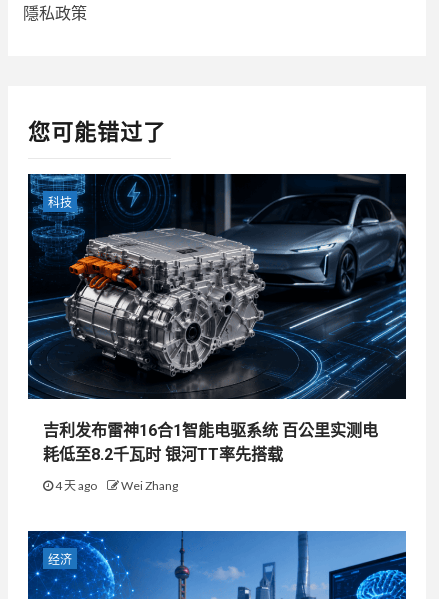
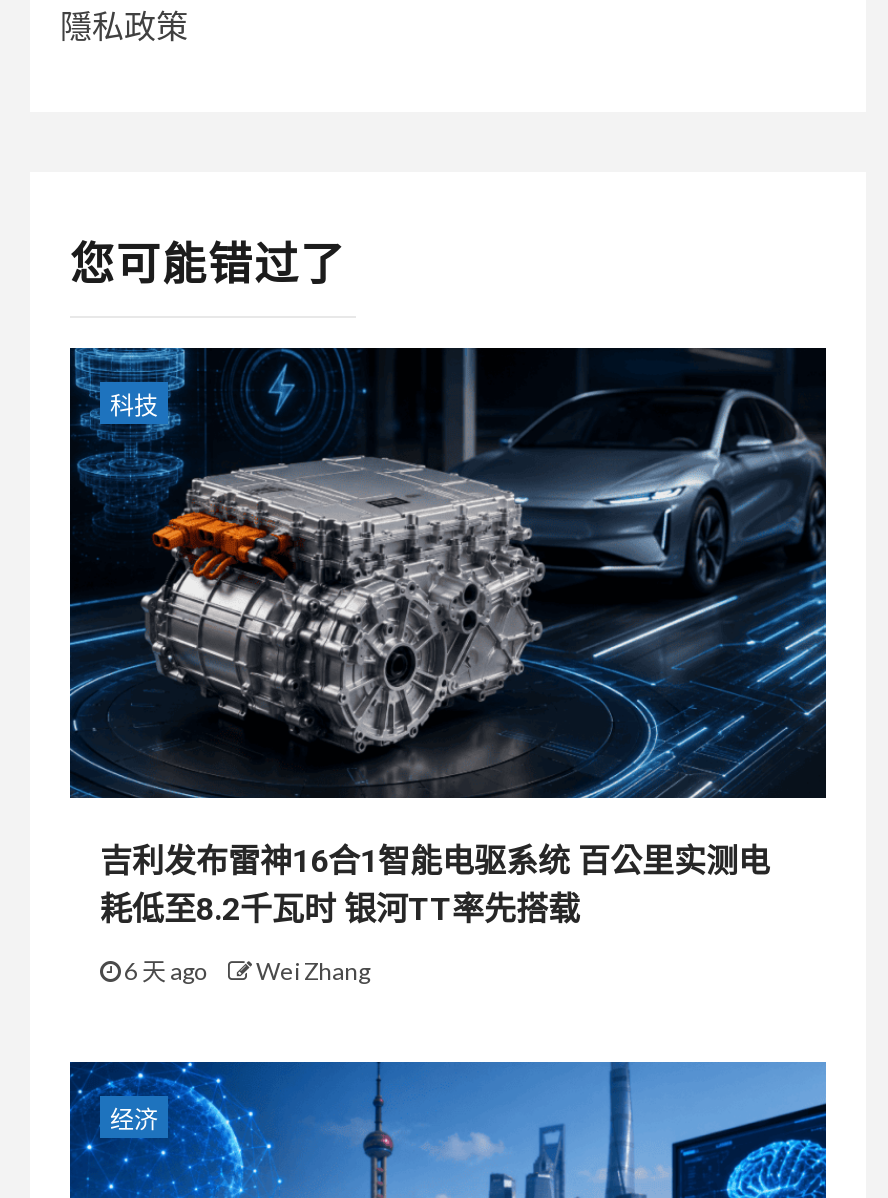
[53,478,178,493] 4 天 ago Wei Zhang -> [120,955,370,985] 6 天 ago Wei Zhang

